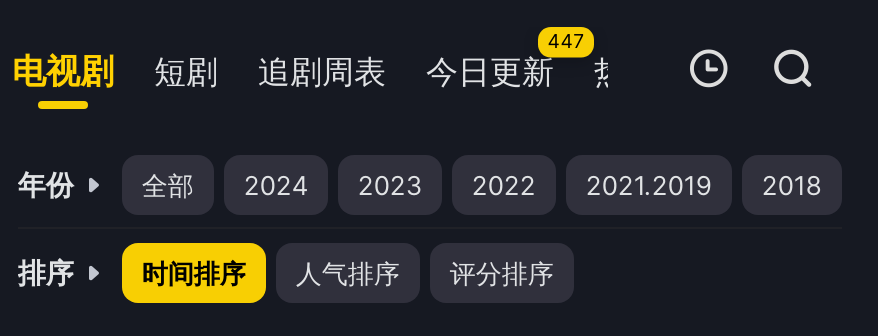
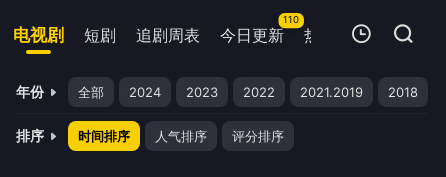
[548,29,584,53] 447 -> [283,14,299,26] 110

